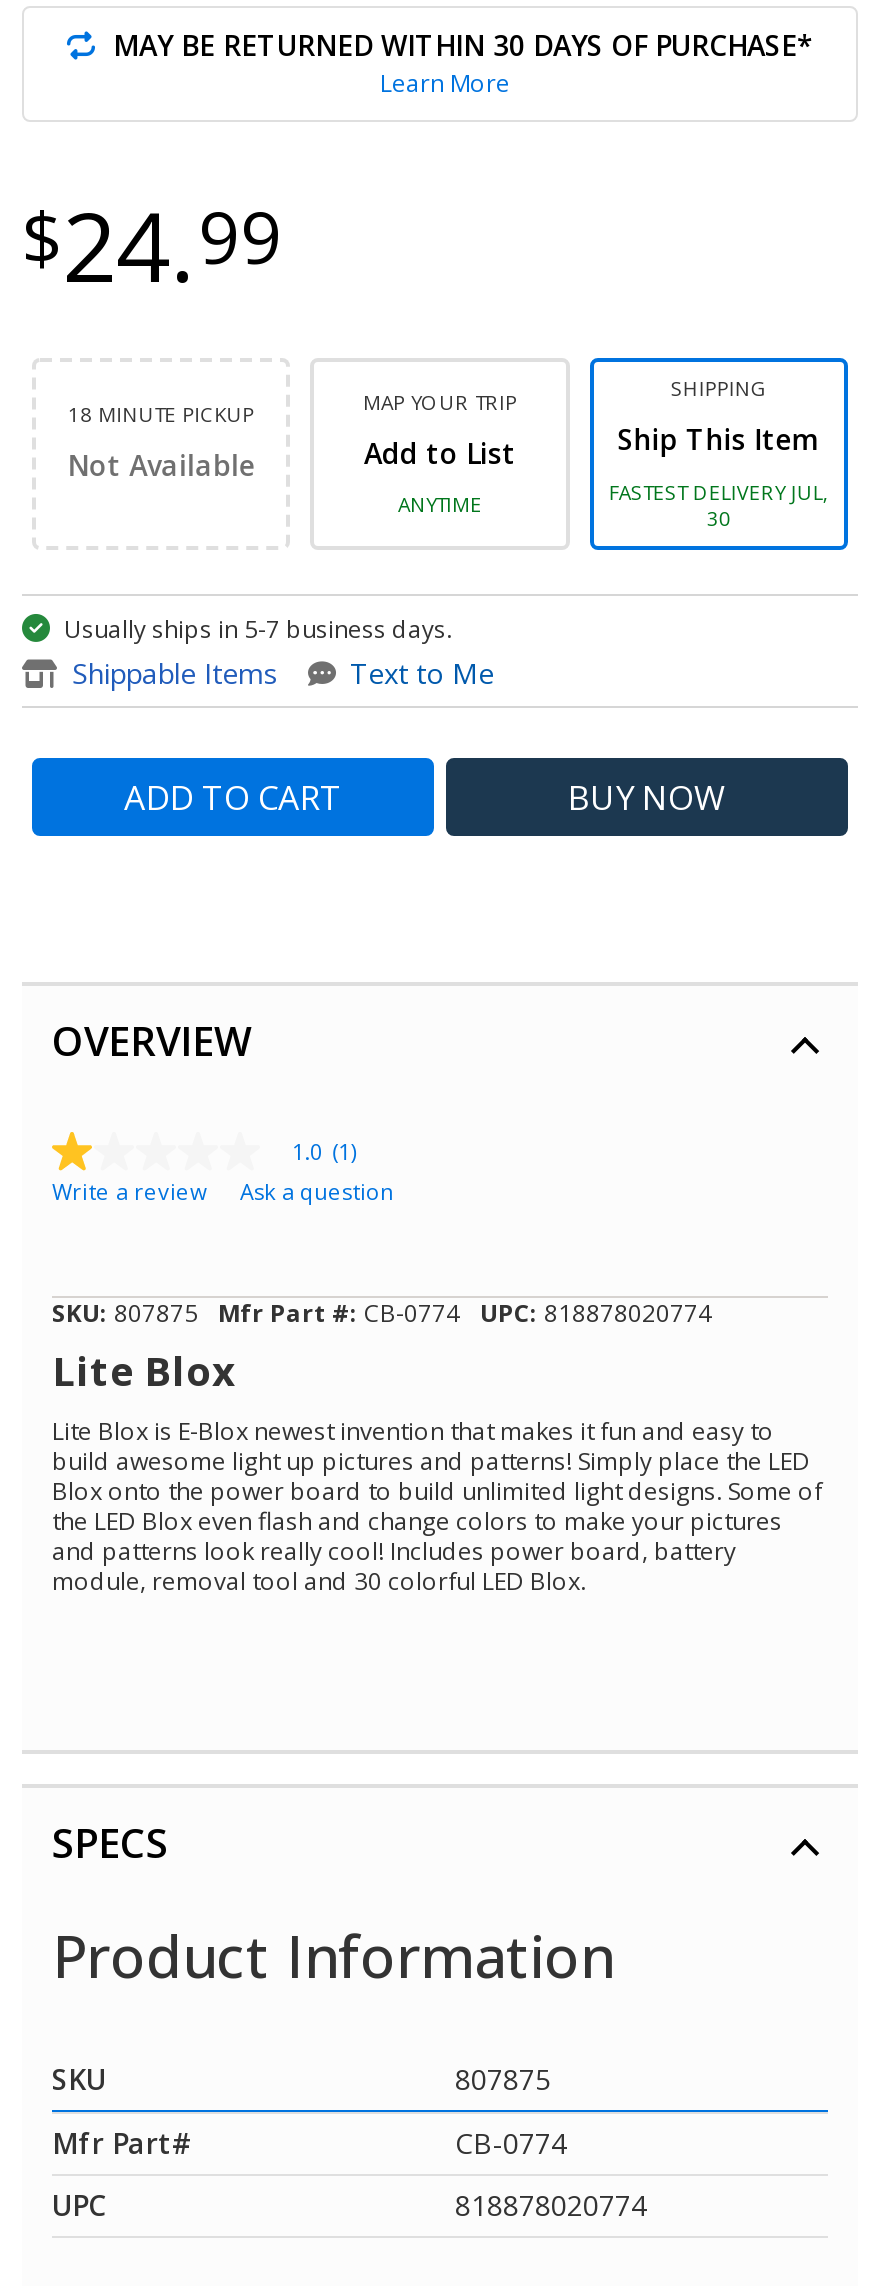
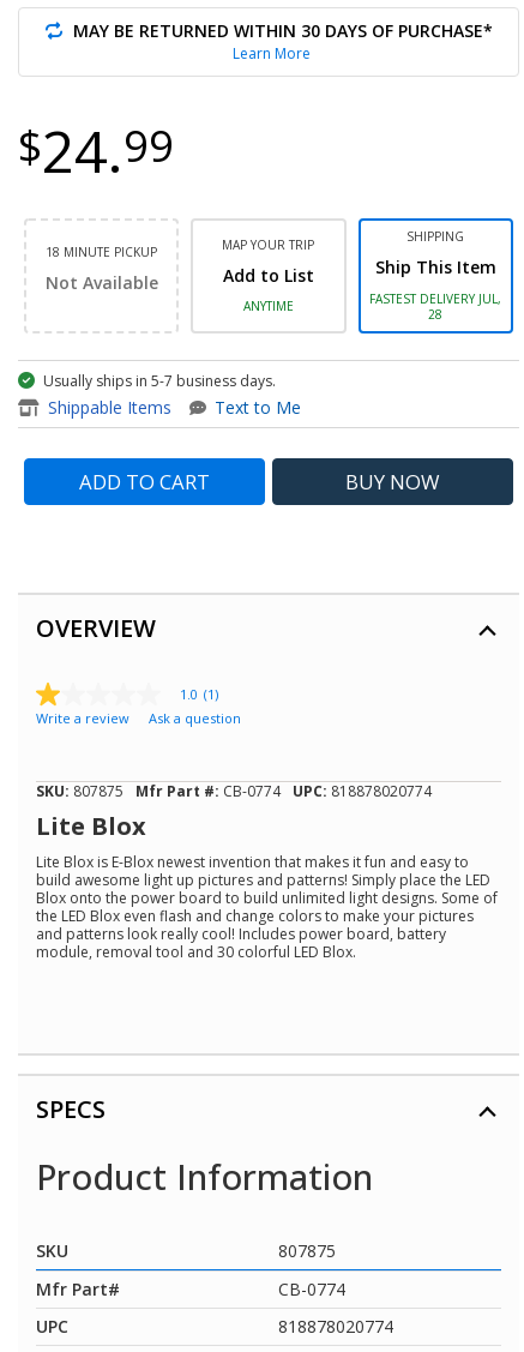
[707,503,731,531] 30 -> [428,305,443,322] 28

